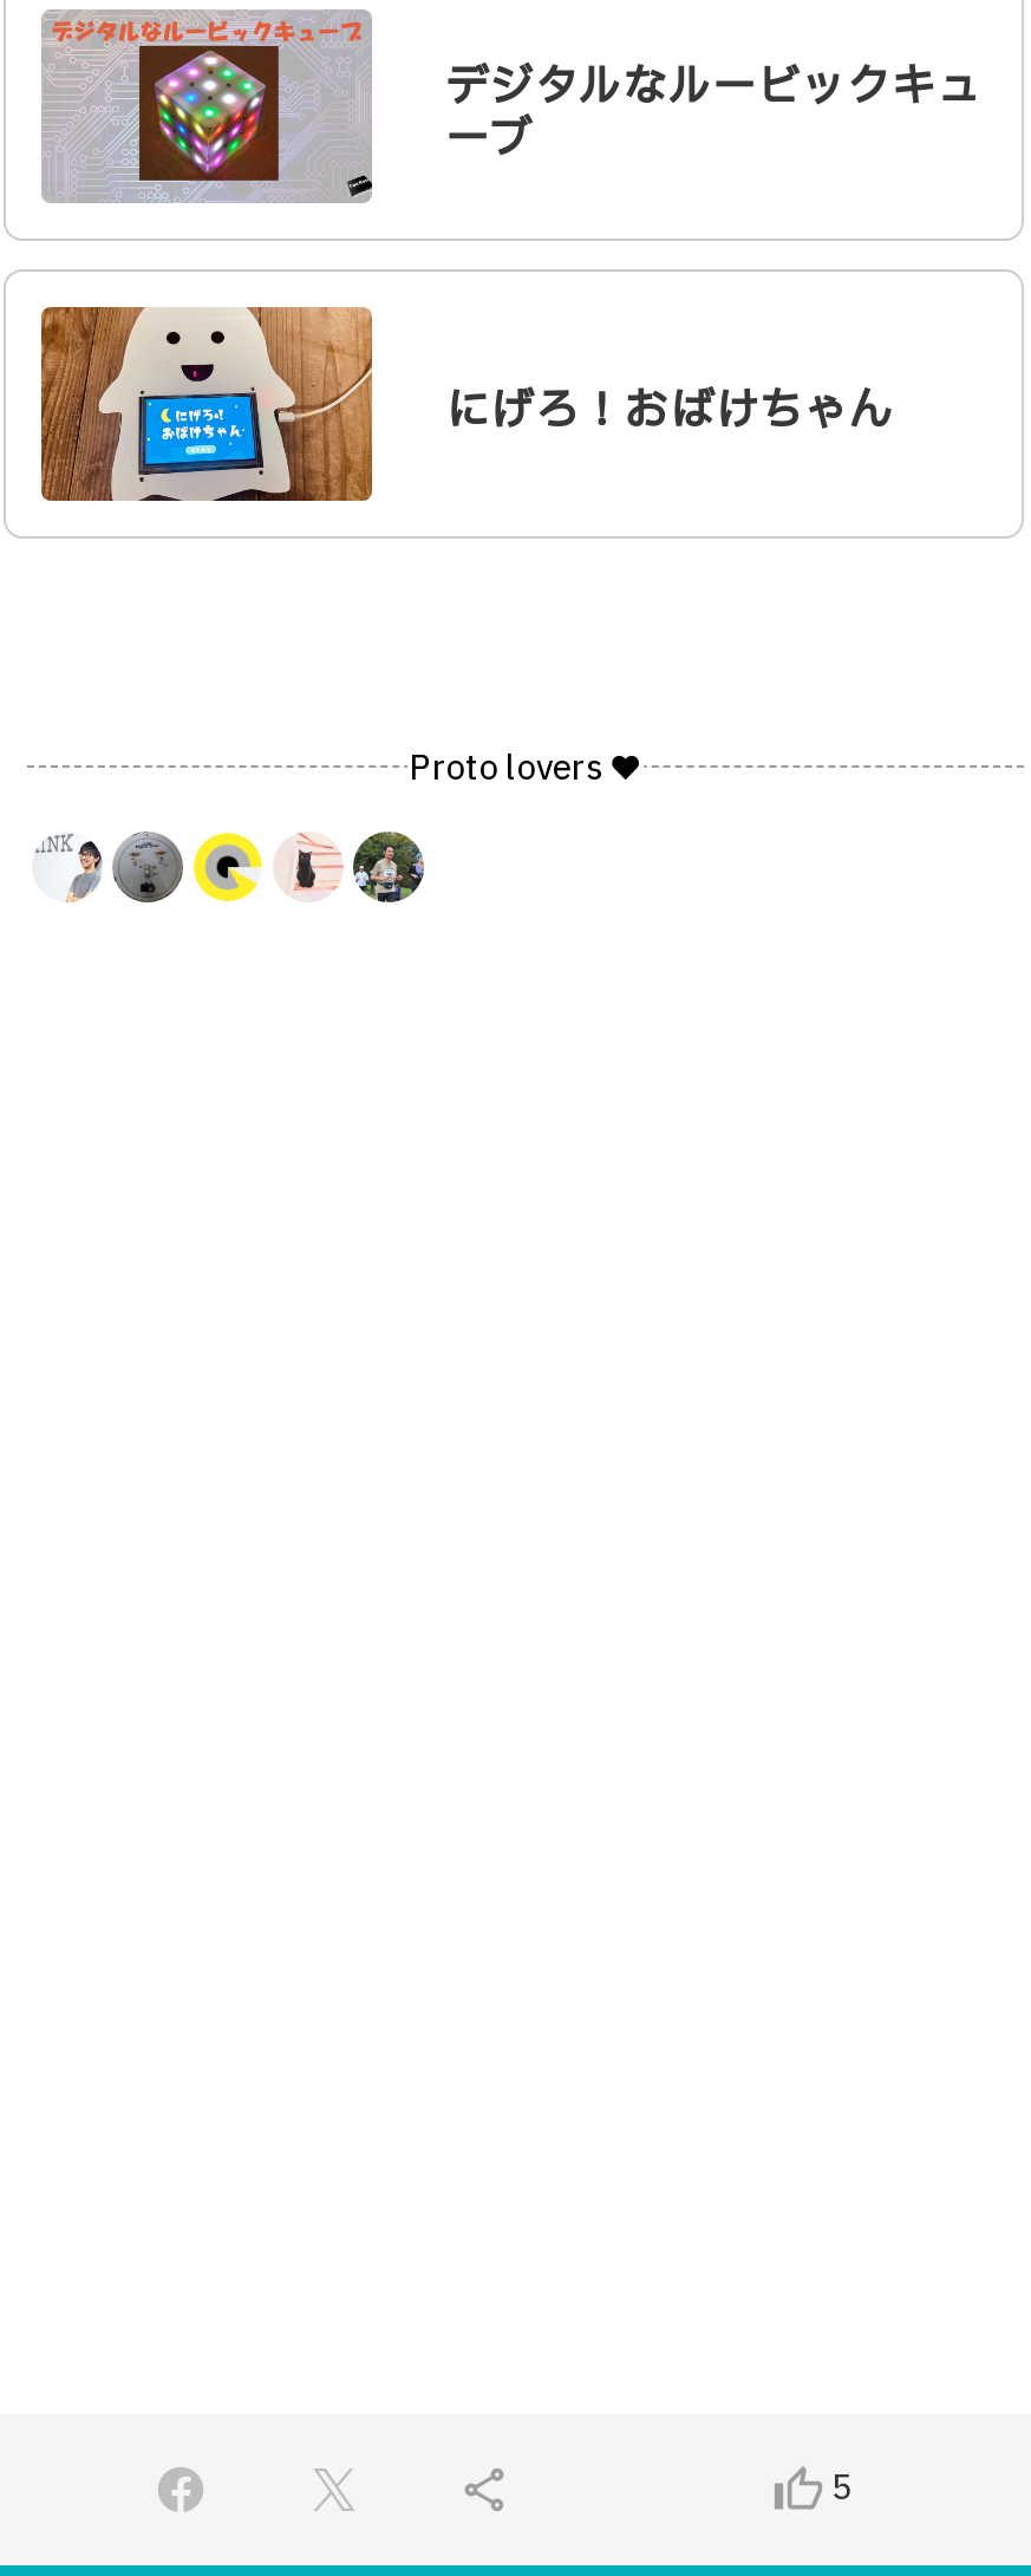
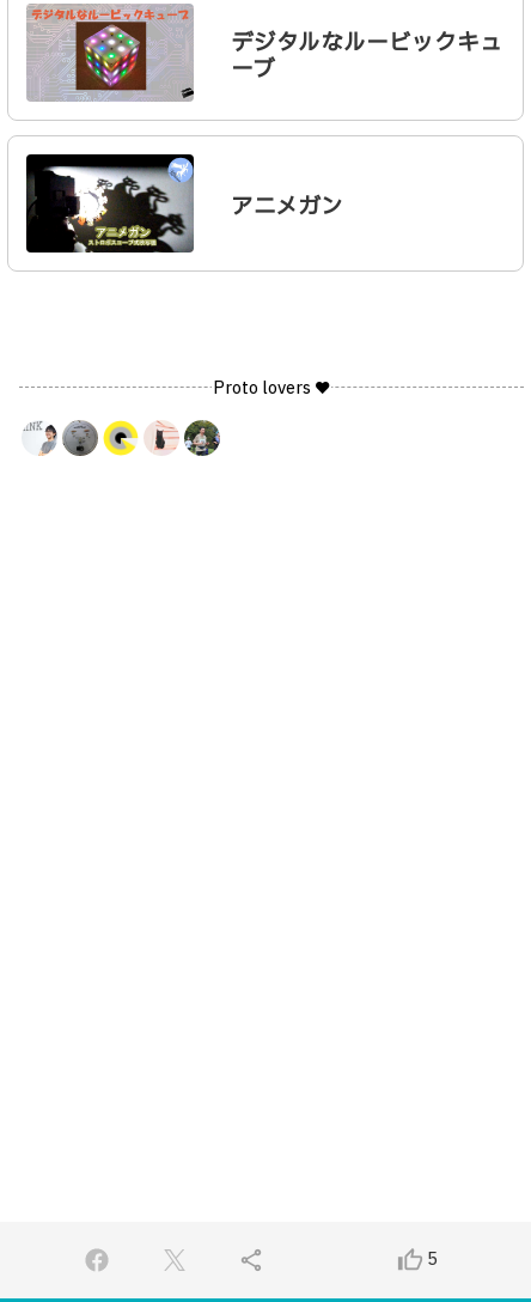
[39,305,893,503] [image] | にげろ！おばけちゃん -> [25,153,343,254] [image] | アニメガン

